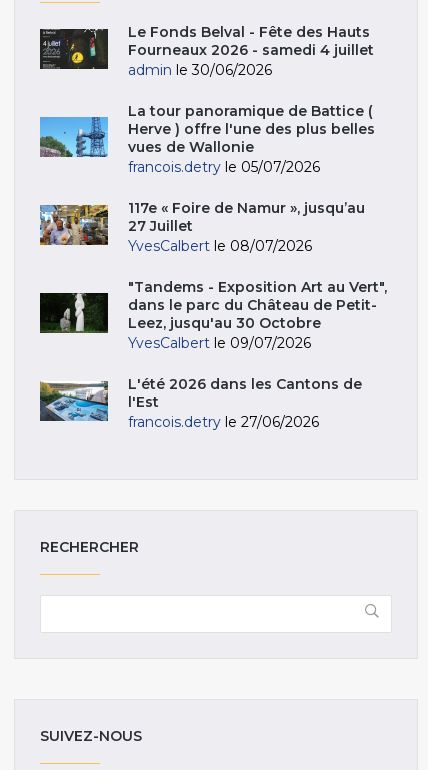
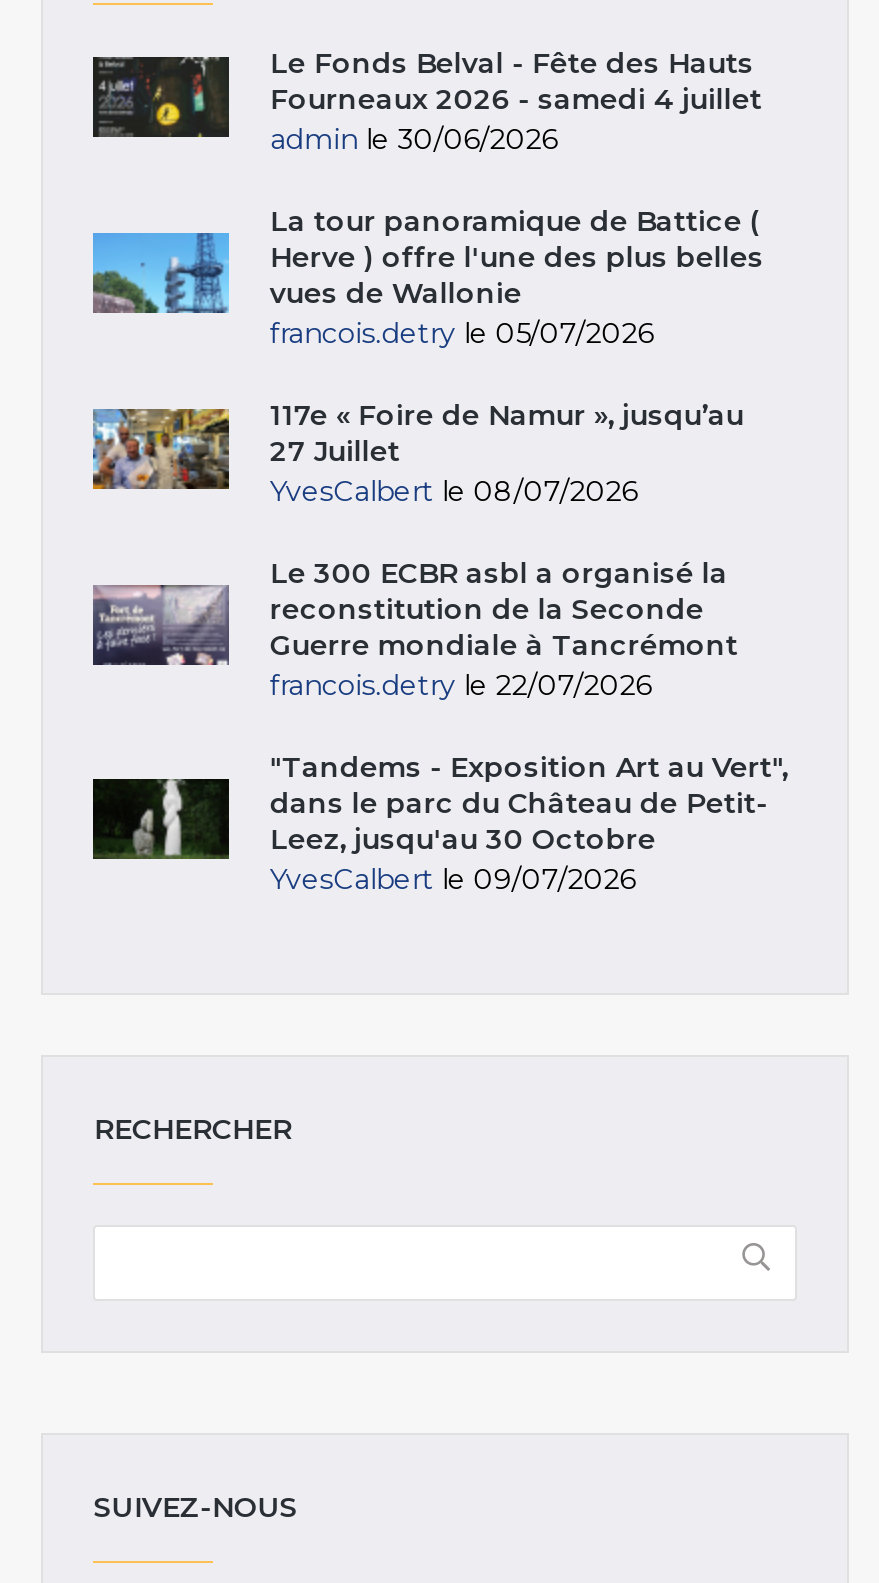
none -> [93,554,738,702] [image] | Le 300 ECBR asbl a organisé la | reconstitution de la Seconde | Guerre mondiale à Tancrémont | francois.detry le 22/07/2026
moved [40,278,387,352] -> [93,748,788,896]: [image] | "Tandems - Exposition Art au Vert", | dans le parc du Château de Petit- | Leez, jusqu'au 30 Octobre | YvesCalbert le 09/07/2026
[39,375,362,431] [image] | L'été 2026 dans les Cantons de | l'Est | francois.detry le 27/06/2026 -> none

